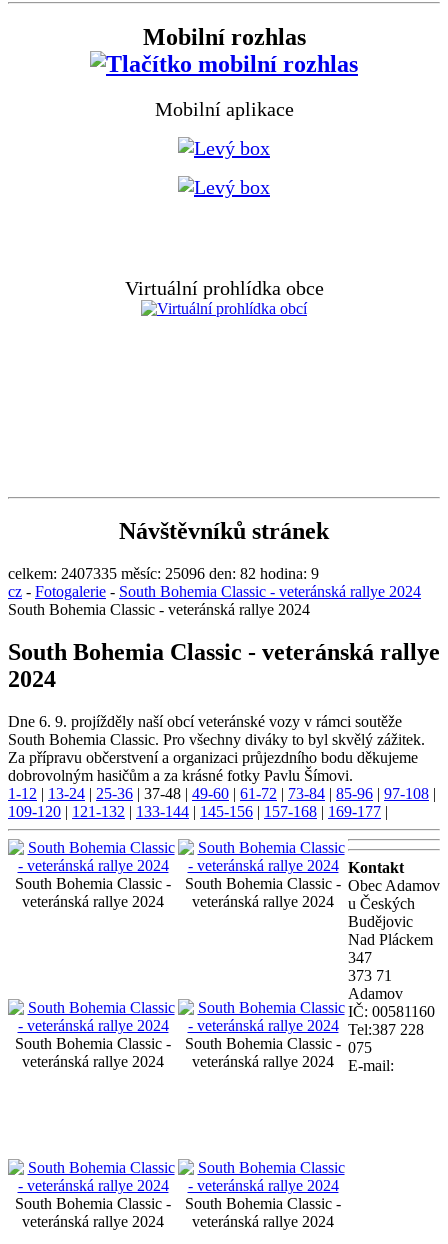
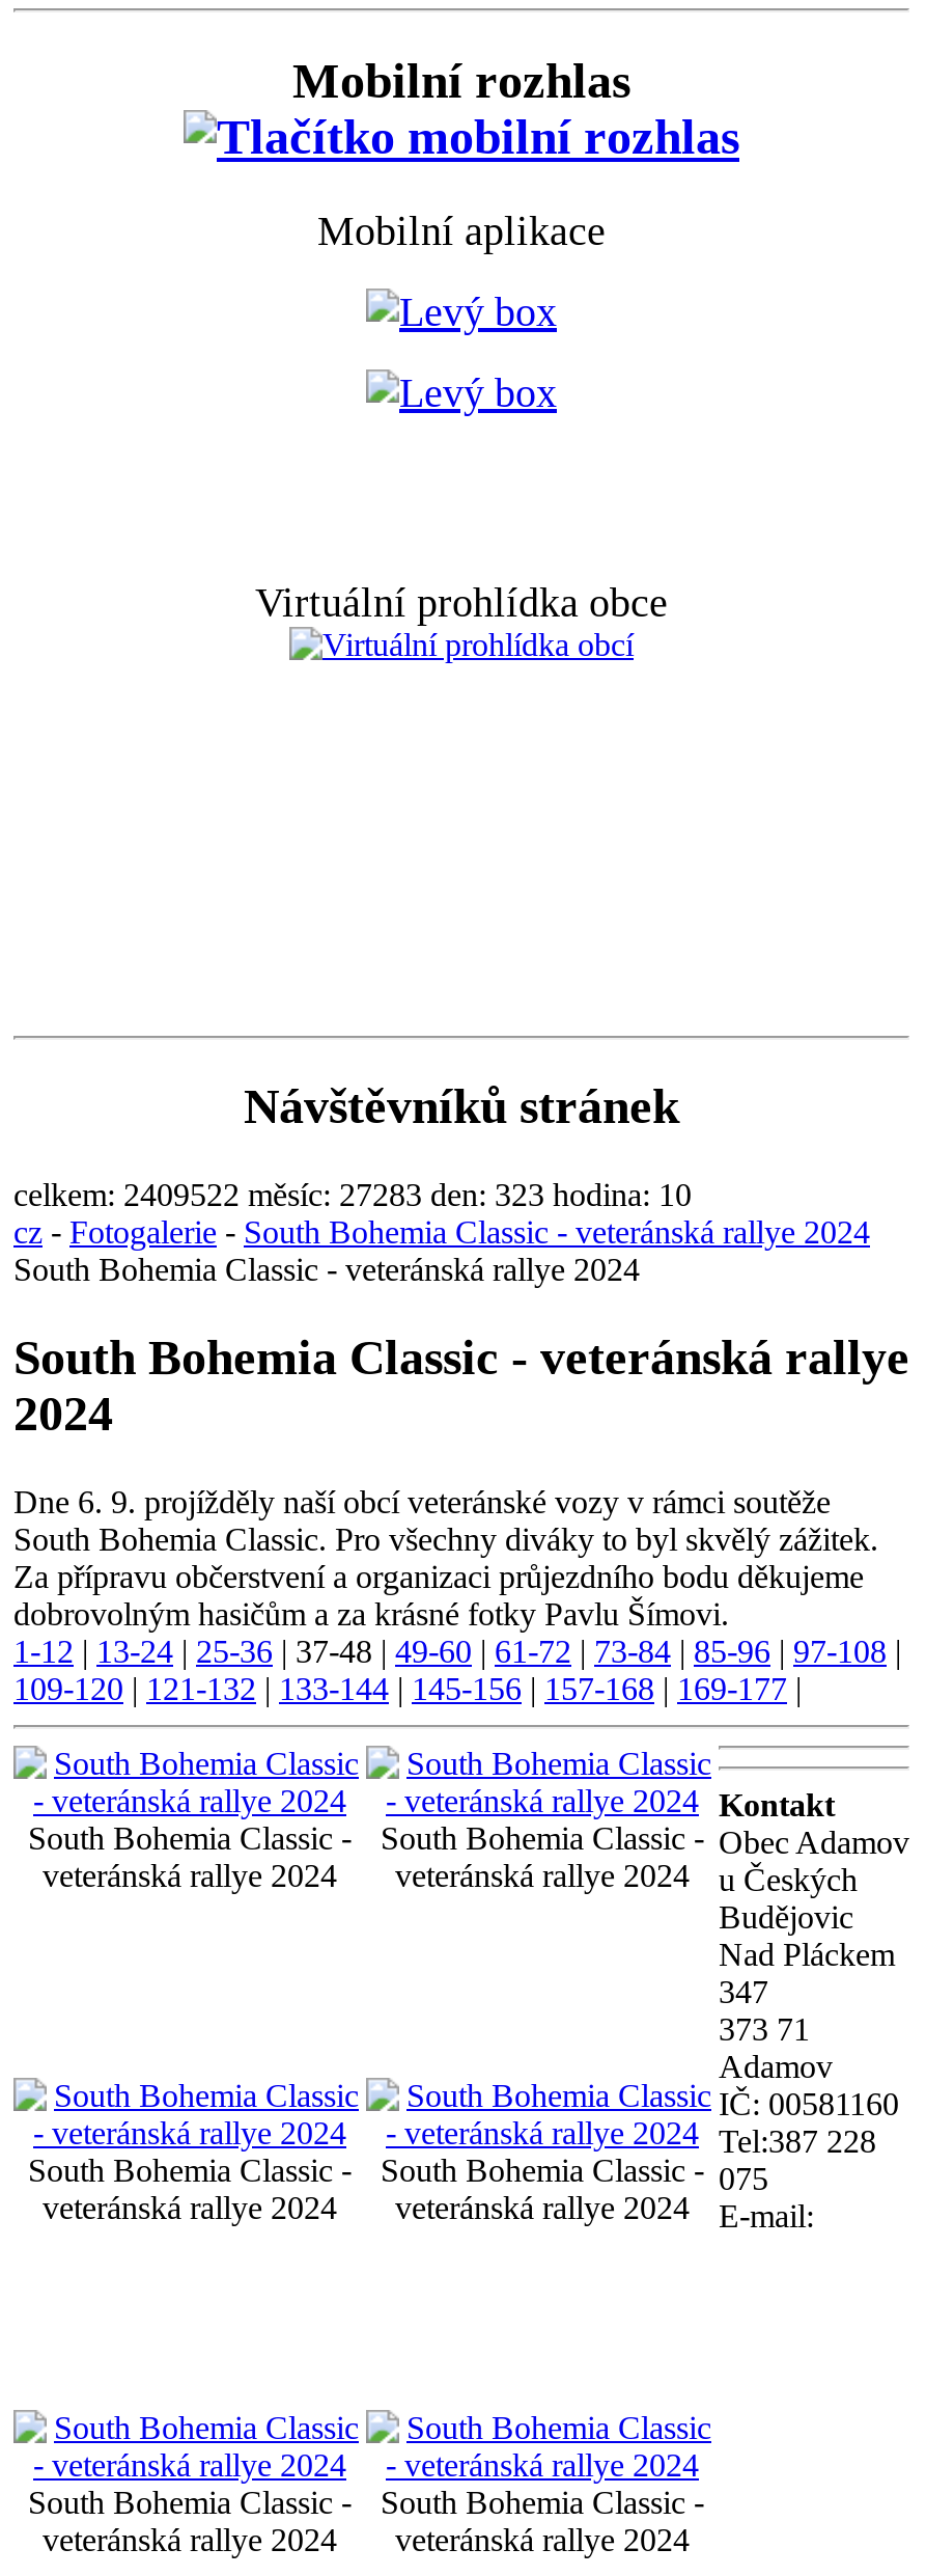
[8,565,319,582] celkem: 2407335 měsíc: 25096 den: 82 hodina: 9 -> [13,1178,692,1213] celkem: 2409522 měsíc: 27283 den: 323 hodina: 10

